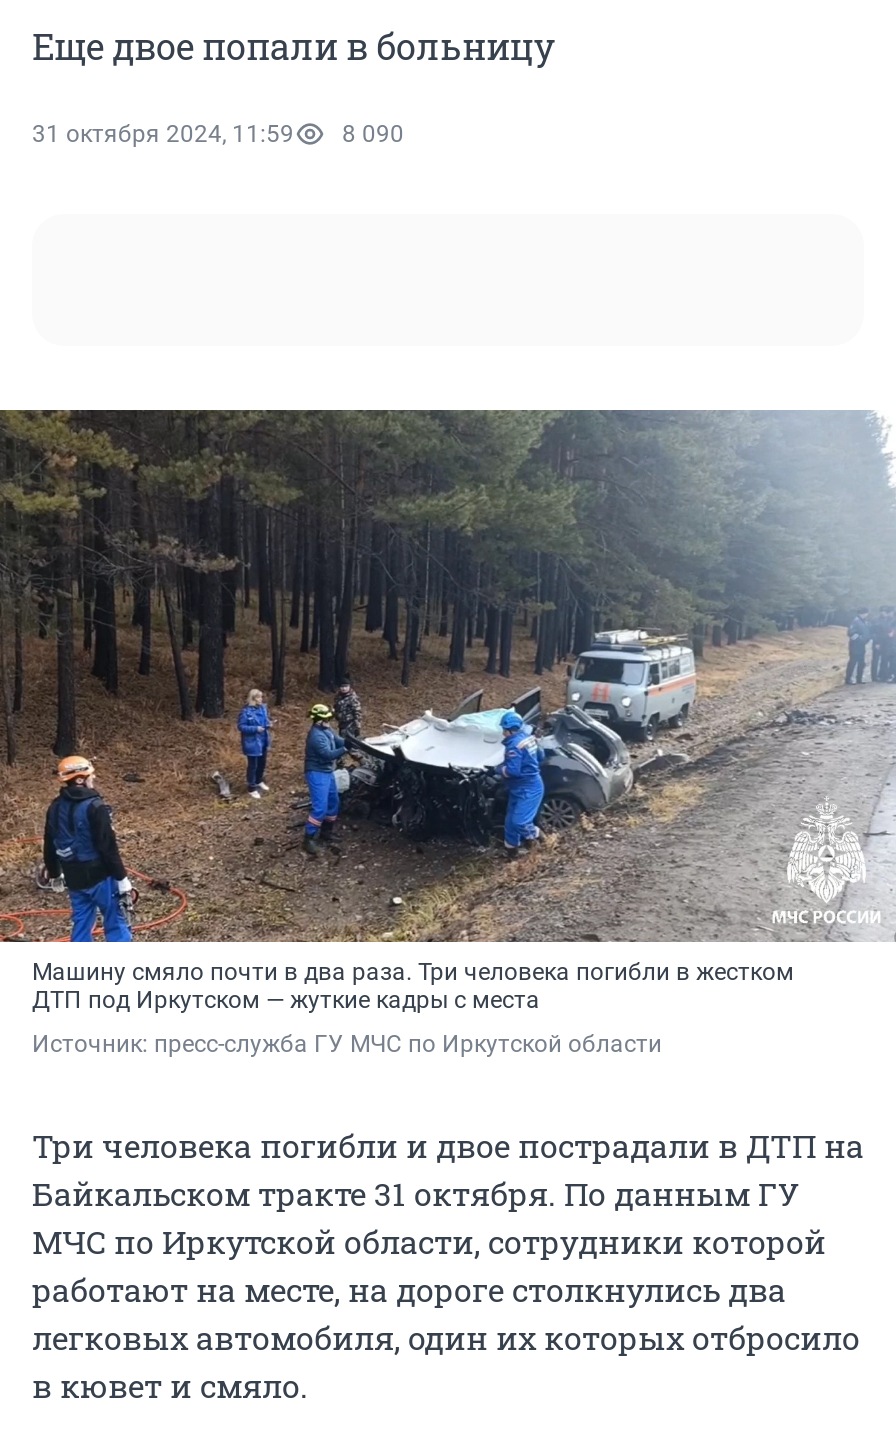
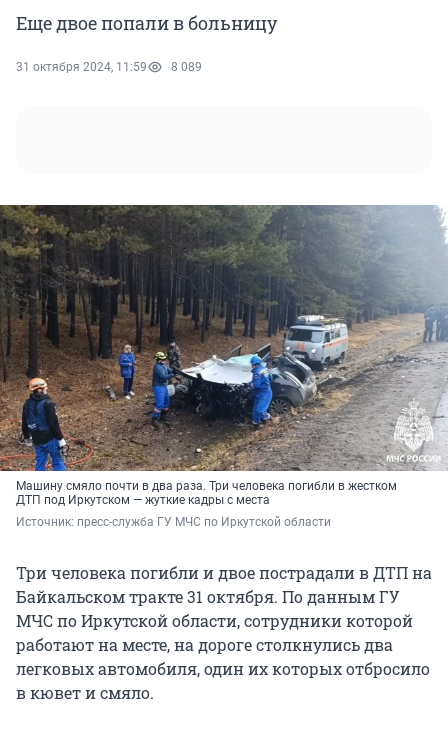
[32,120,404,148] 31 октября 2024, 11:59 8 090 -> [16,60,202,74] 31 октября 2024, 11:59 8 089

